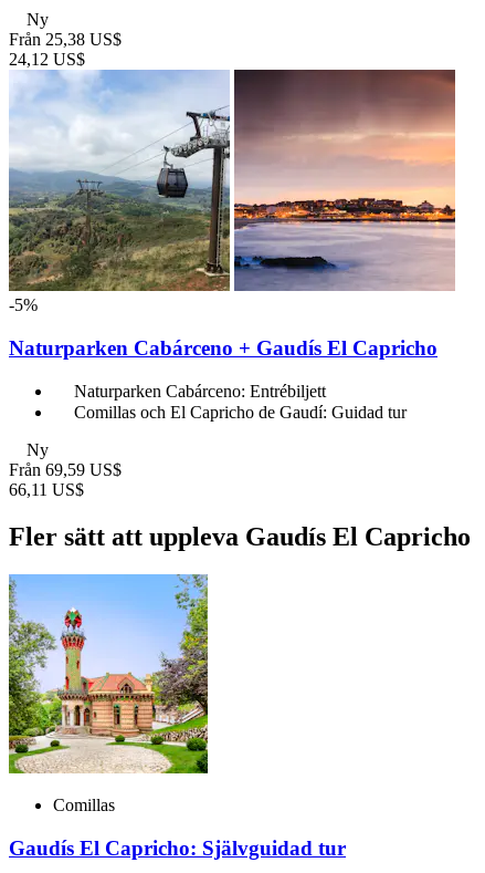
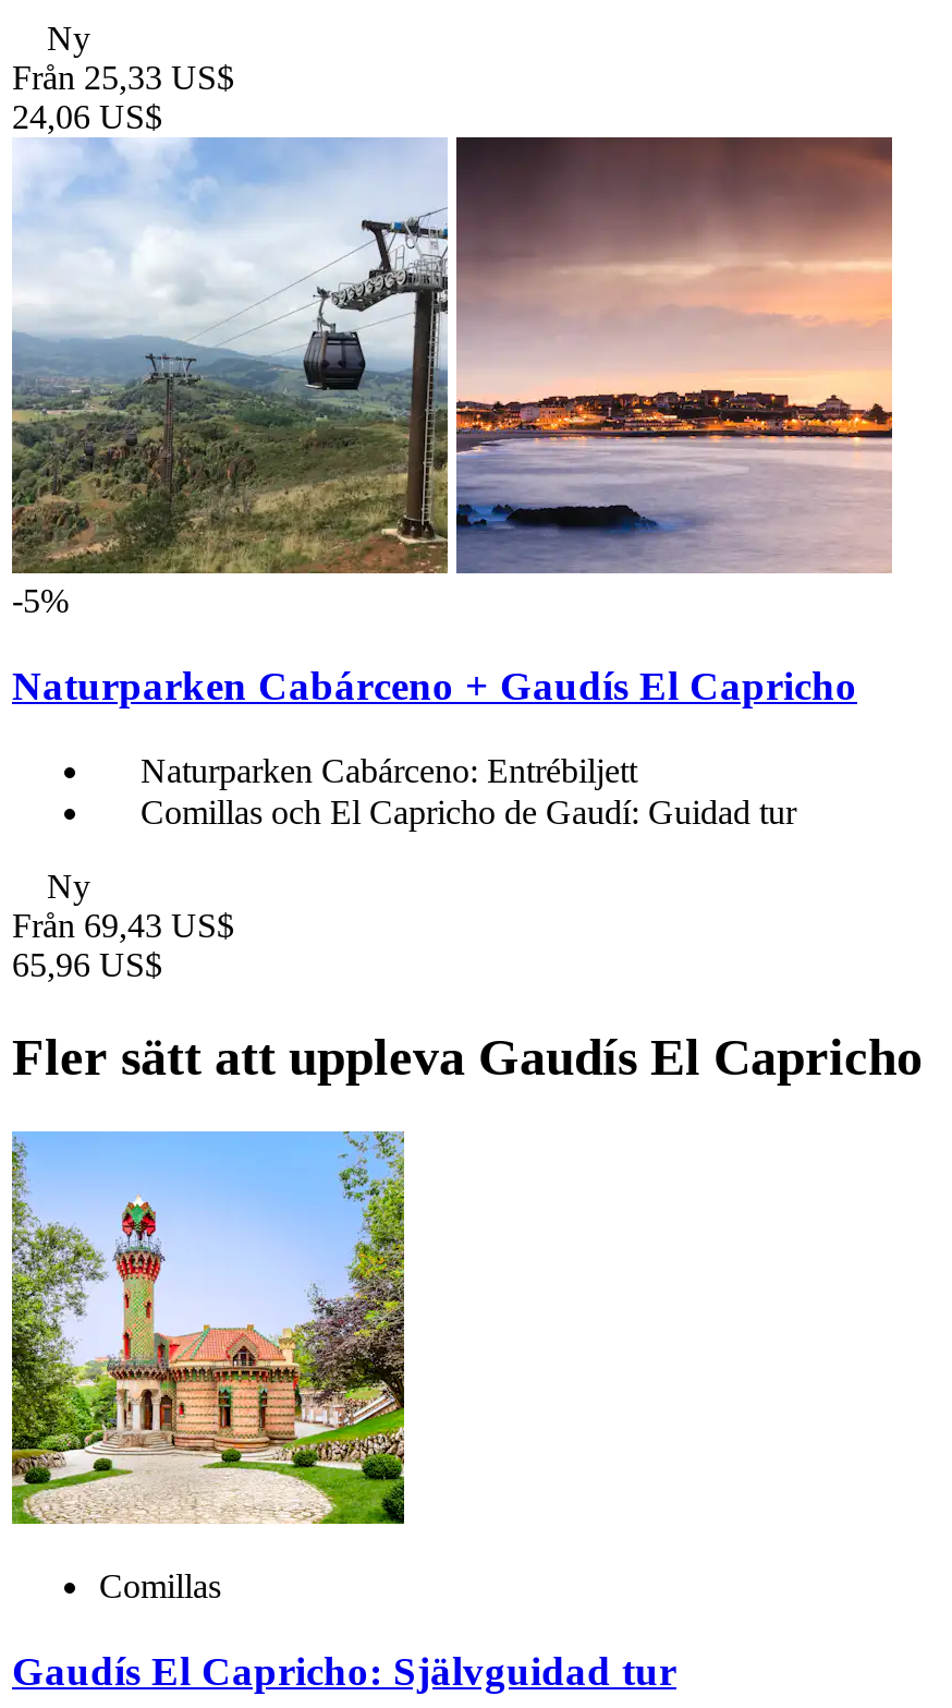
[9,30,122,48] Från 25,38 US$ -> [12,58,234,95] Från 25,33 US$
[9,50,85,68] 24,12 US$ -> [12,98,162,135] 24,06 US$
[9,461,122,479] Från 69,59 US$ -> [12,908,234,945] Från 69,43 US$
[9,481,84,499] 66,11 US$ -> [12,947,162,984] 65,96 US$

